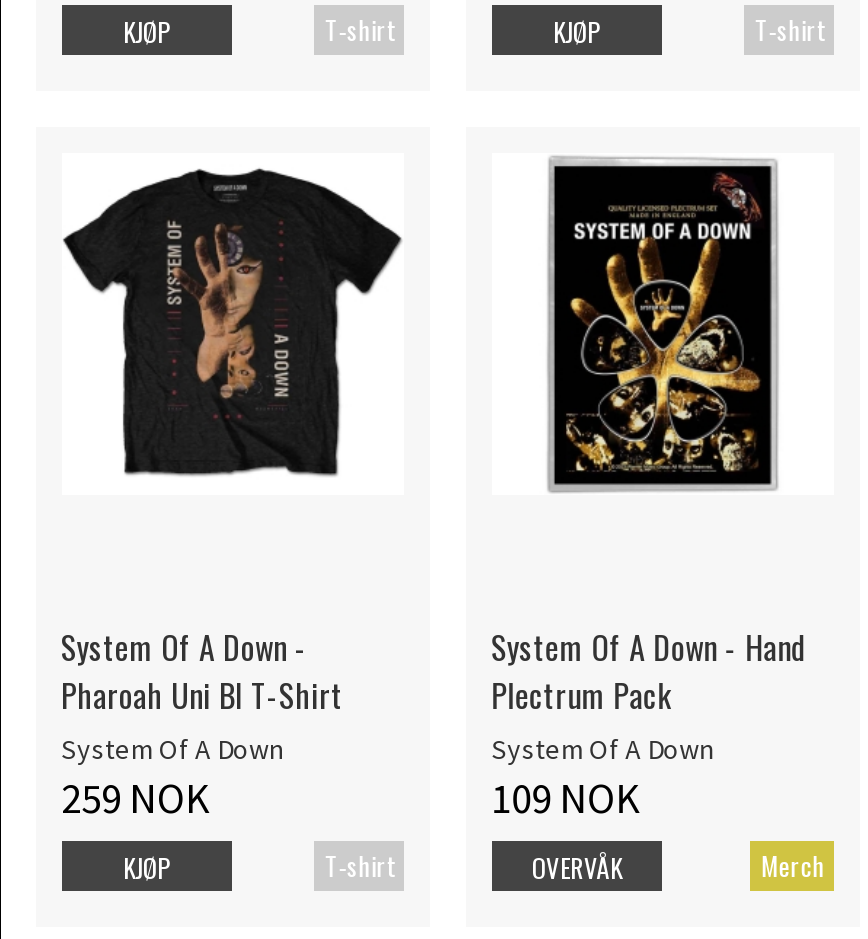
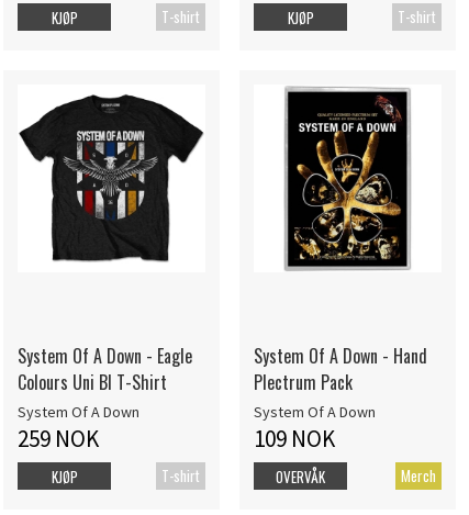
[148,221,314,399] [image] -> [64,123,158,220] [image]
[61,622,343,718] System Of A Down - | Pharoah Uni Bl T-Shirt -> [17,342,192,395] System Of A Down - Eagle | Colours Uni Bl T-Shirt

